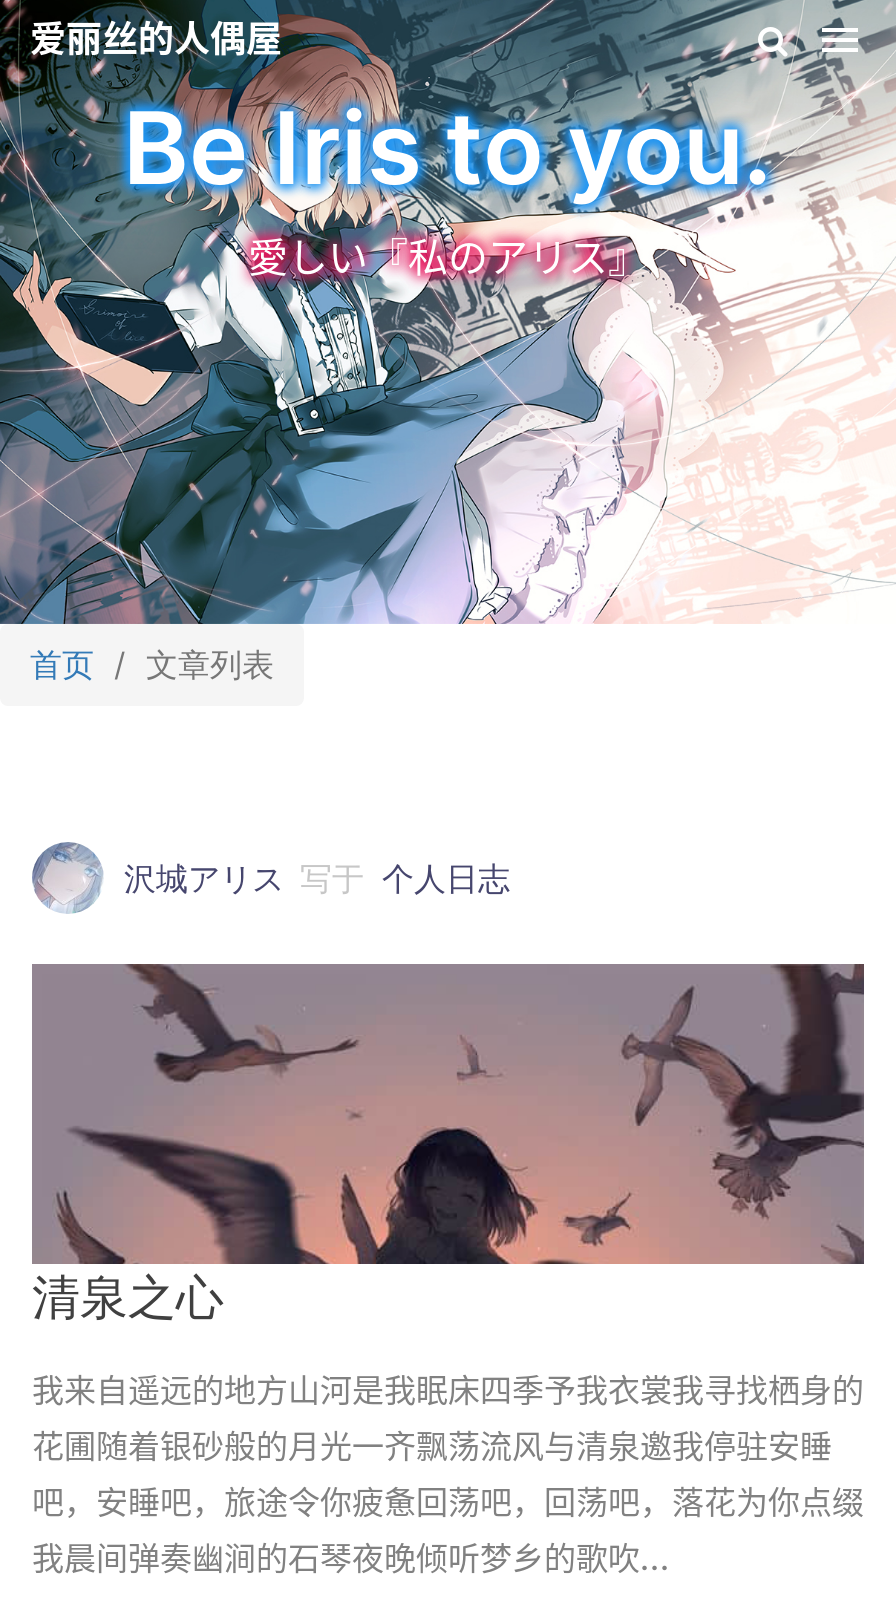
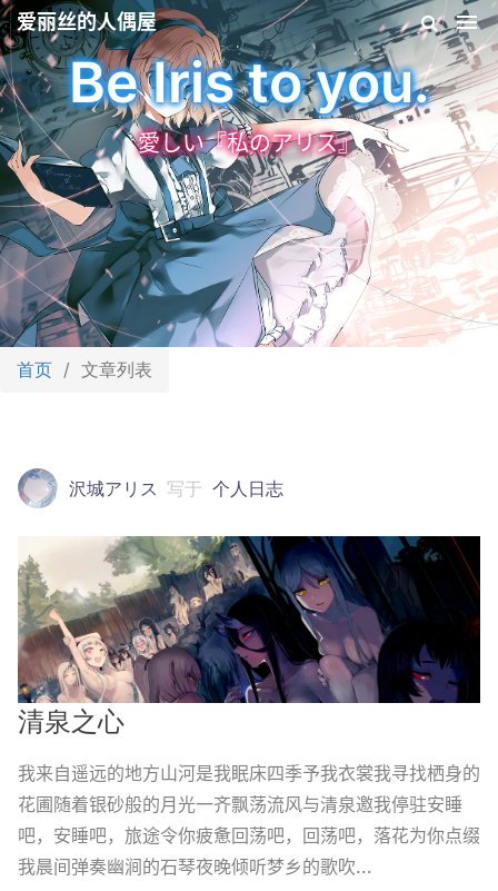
[30,962,866,1266] [image] -> [18,535,480,704] [image]

